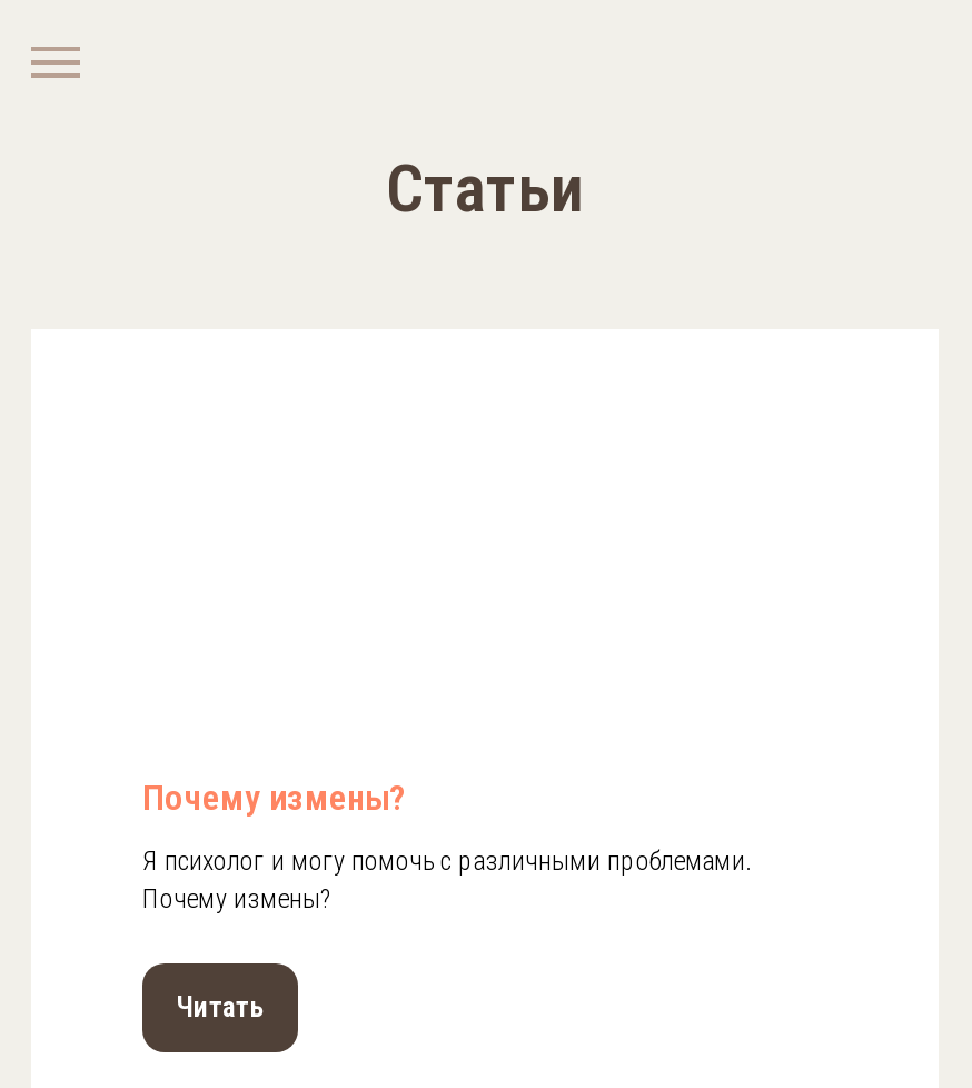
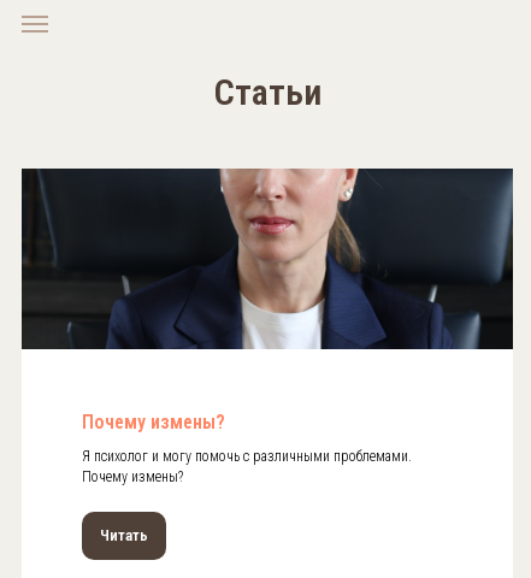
none -> [20,167,514,350] [image]

